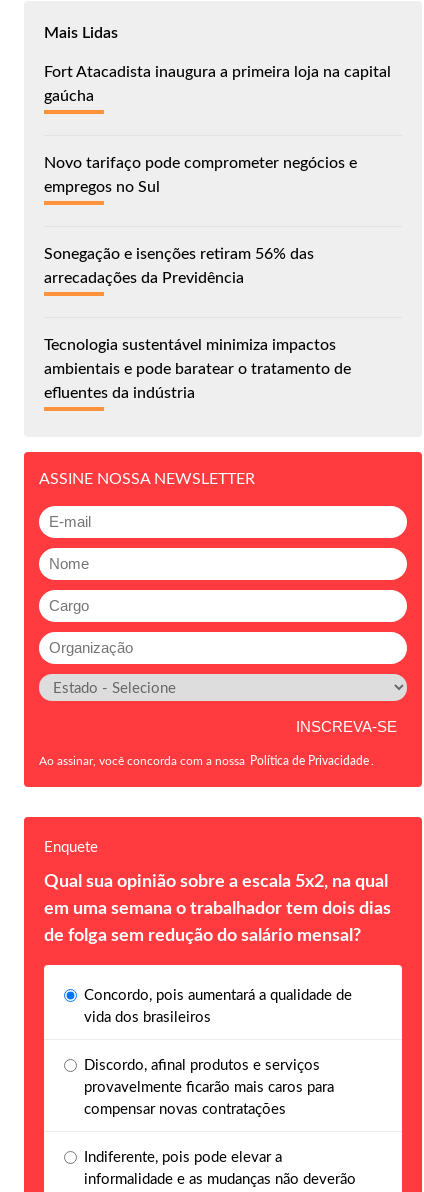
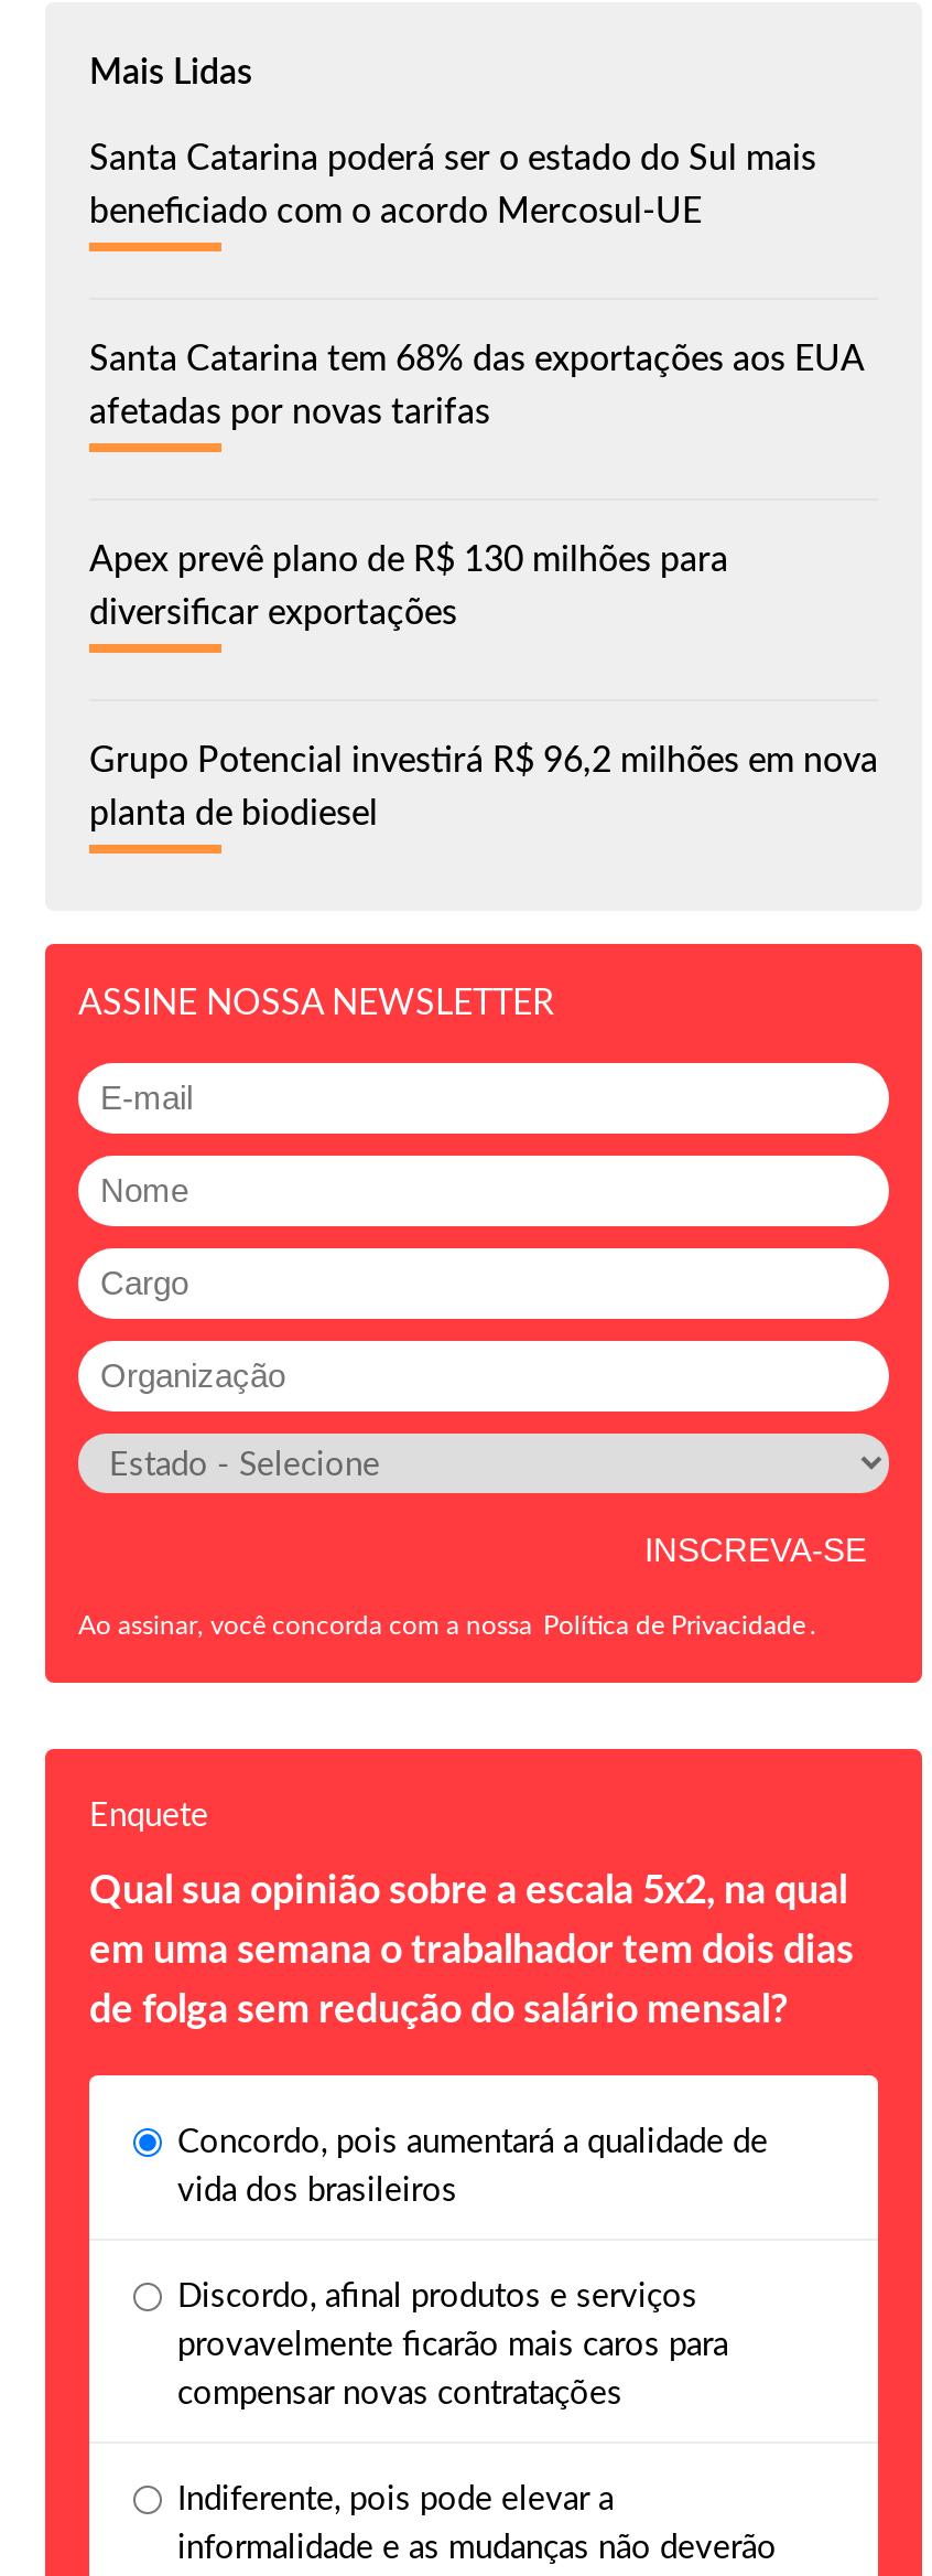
[44,64,391,104] Fort Atacadista inaugura a primeira loja na capital | gaúcha -> [89,142,816,230] Santa Catarina poderá ser o estado do Sul mais | beneficiado com o acordo Mercosul-UE
[44,155,357,195] Novo tarifaço pode comprometer negócios e | empregos no Sul -> [89,342,863,431] Santa Catarina tem 68% das exportações aos EUA | afetadas por novas tarifas
[44,246,314,286] Sonegação e isenções retiram 56% das | arrecadações da Previdência -> [89,543,728,631] Apex prevê plano de R$ 130 milhões para | diversificar exportações
[44,337,351,401] Tecnologia sustentável minimiza impactos | ambientais e pode baratear o tratamento de | efluentes da indústria -> [89,744,878,832] Grupo Potencial investirá R$ 96,2 milhões em nova | planta de biodiesel

